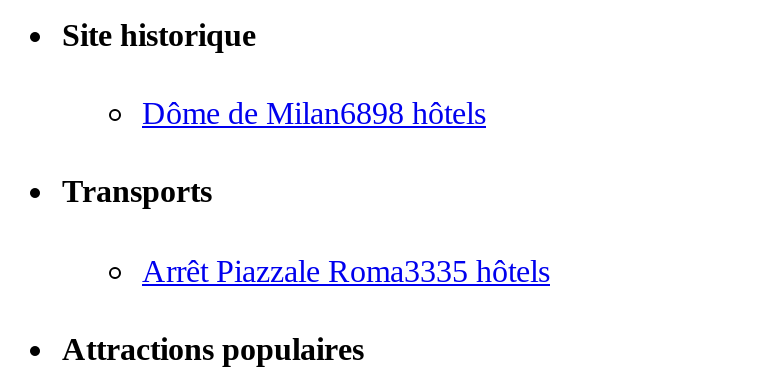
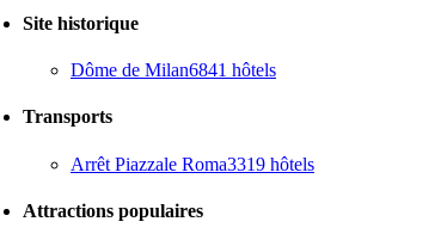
[142,96,486,130] Dôme de Milan6898 hôtels -> [71,60,276,80] Dôme de Milan6841 hôtels
[142,253,550,287] Arrêt Piazzale Roma3335 hôtels -> [71,153,314,174] Arrêt Piazzale Roma3319 hôtels

